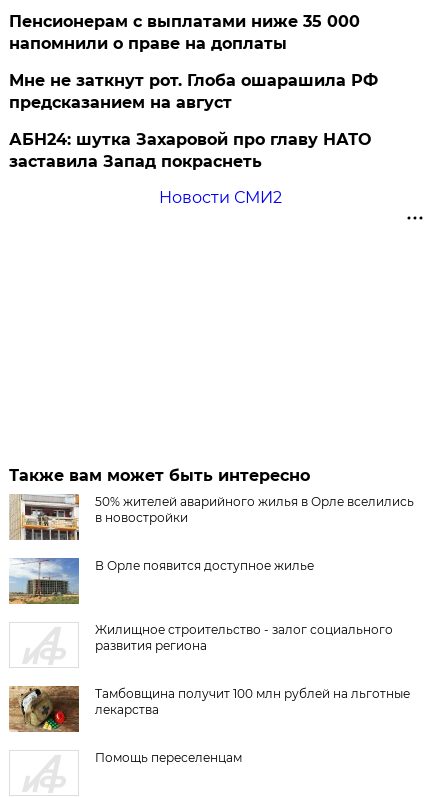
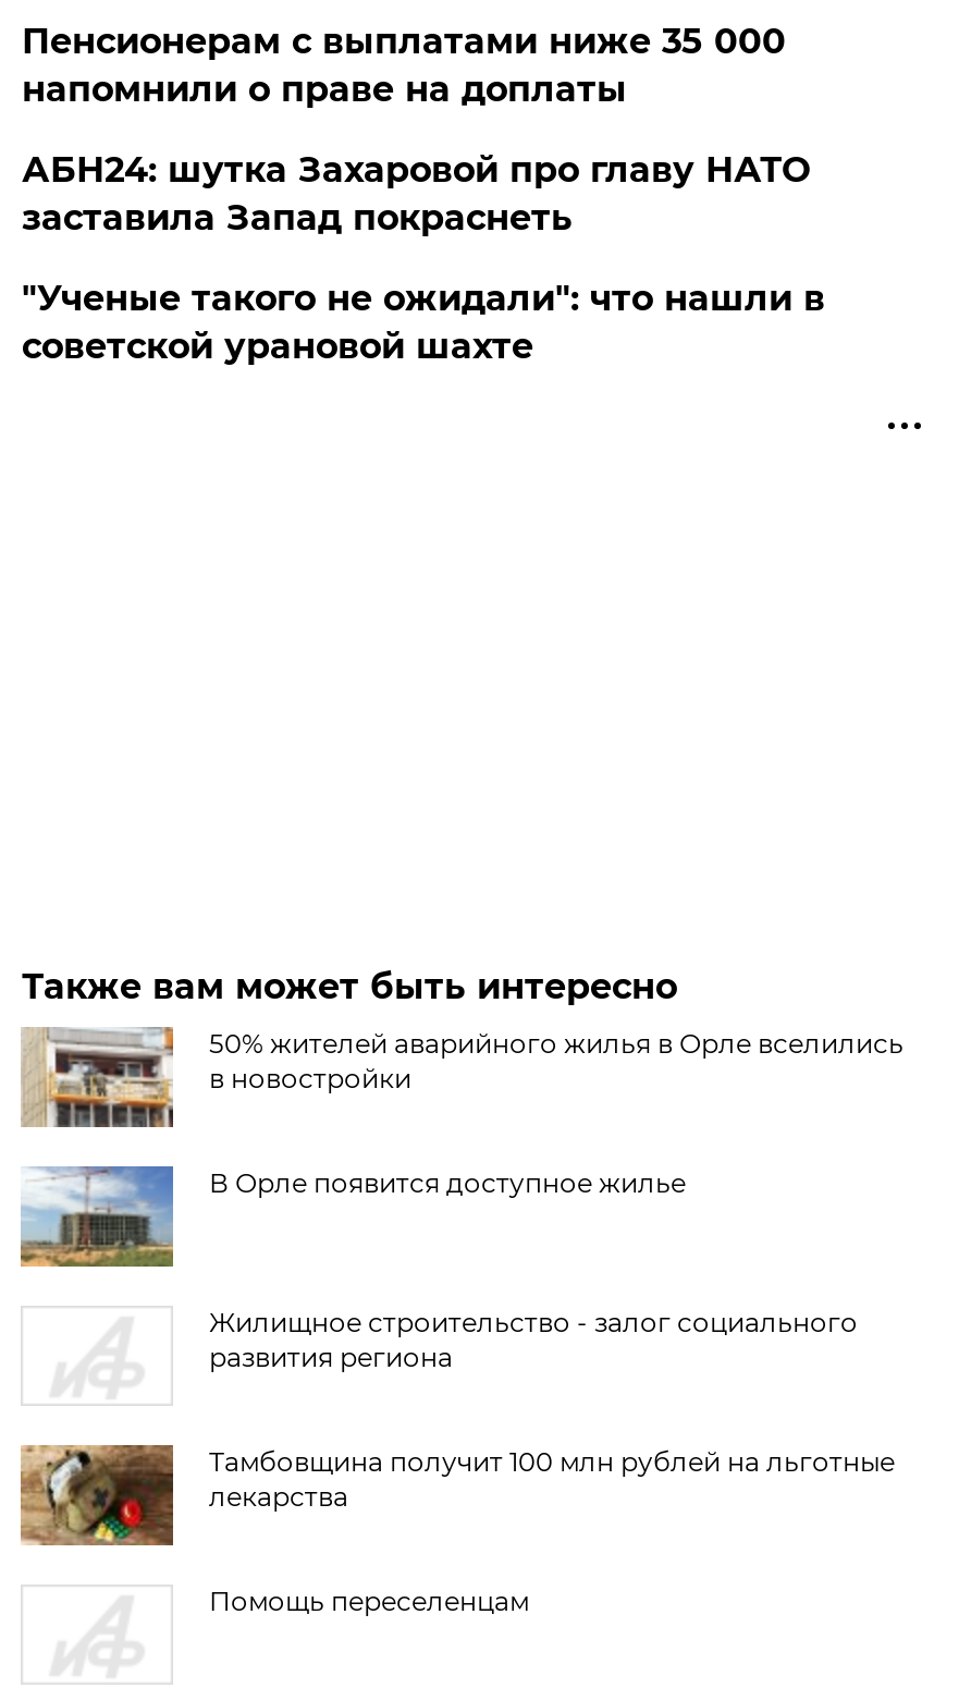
[9,71,378,112] Мне не заткнут рот. Глоба ошарашила РФ | предсказанием на август -> none
moved [9,130,371,171] -> [22,149,810,238]: АБН24: шутка Захаровой про главу НАТО | заставила Запад покраснеть
[159,188,282,207] Новости СМИ2 -> [22,277,825,367] "Ученые такого не ожидали": что нашли в | советской урановой шахте

